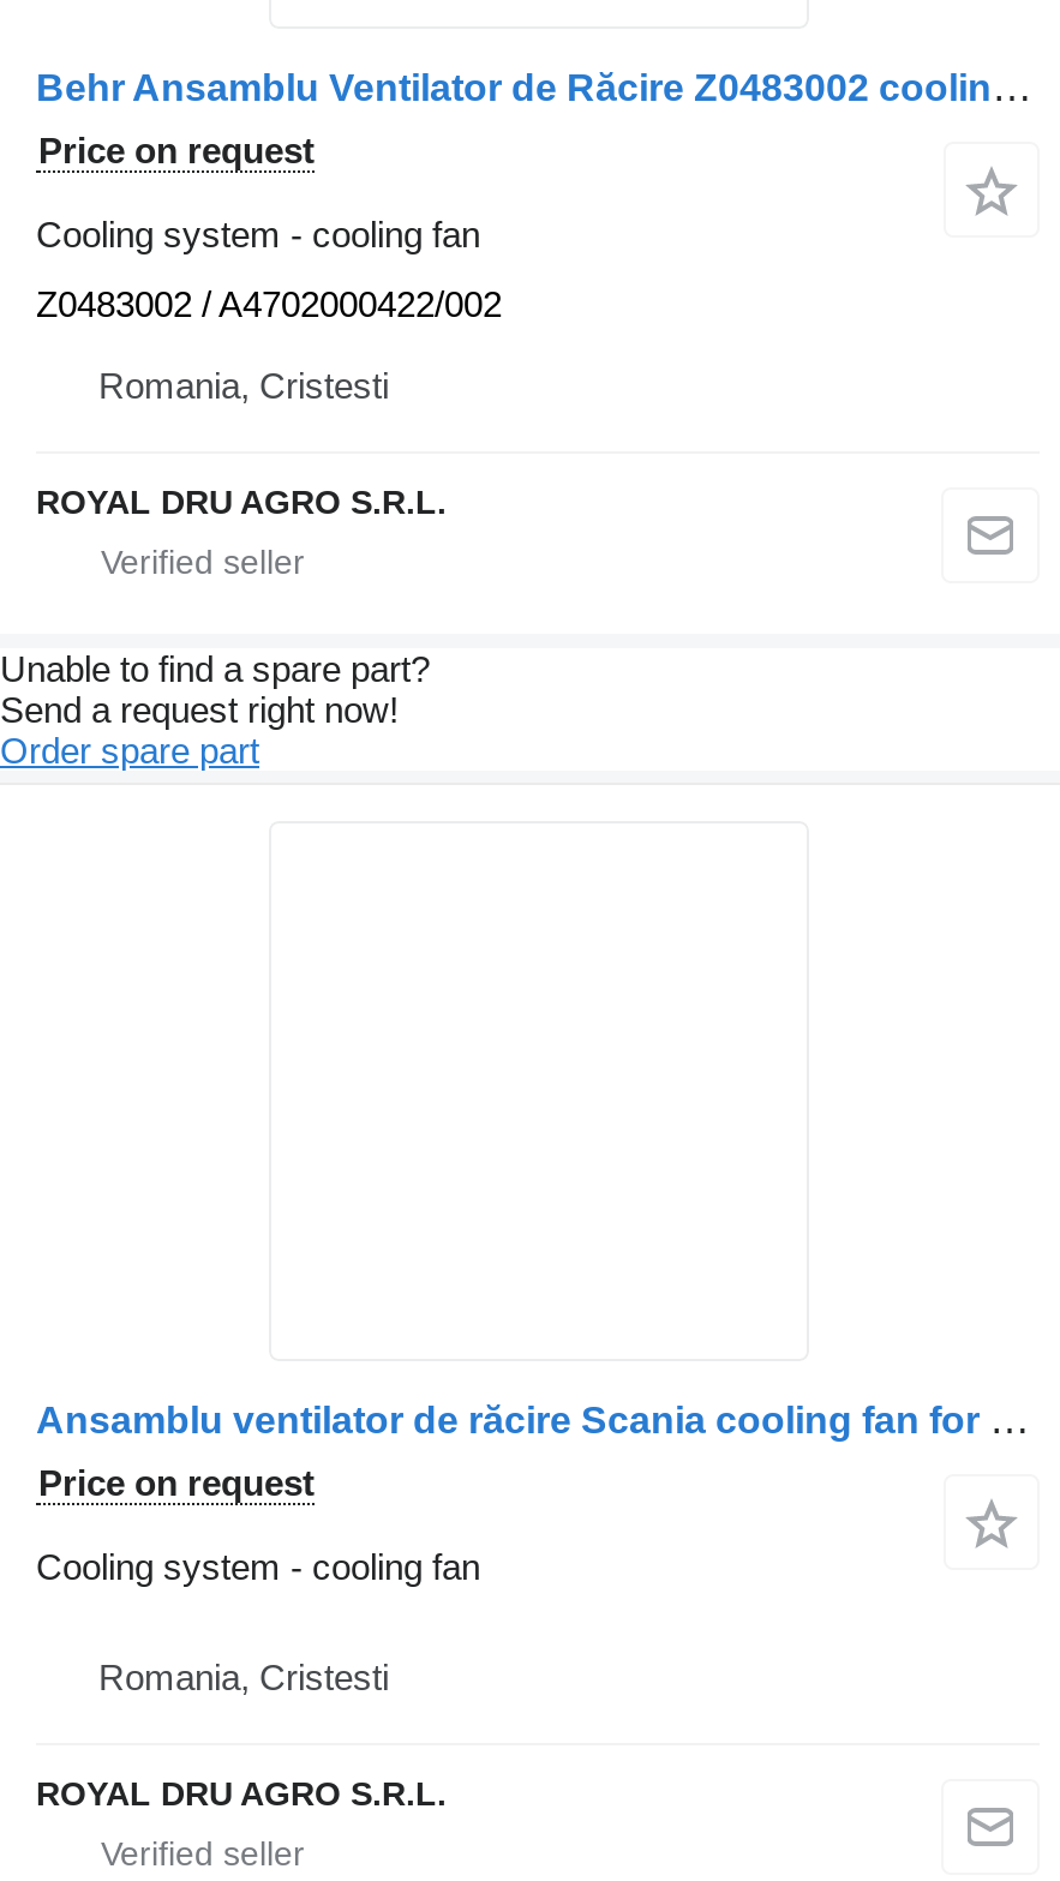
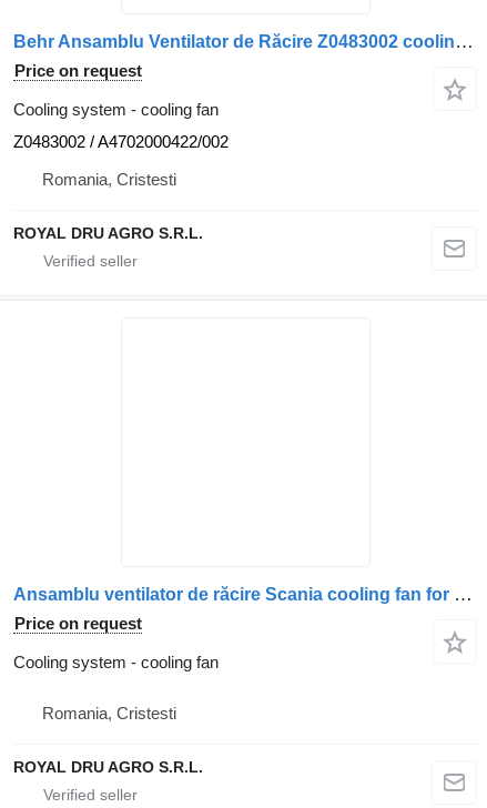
[0,648,430,771] Unable to find a spare part? | Send a request right now! | Order spare part -> none

